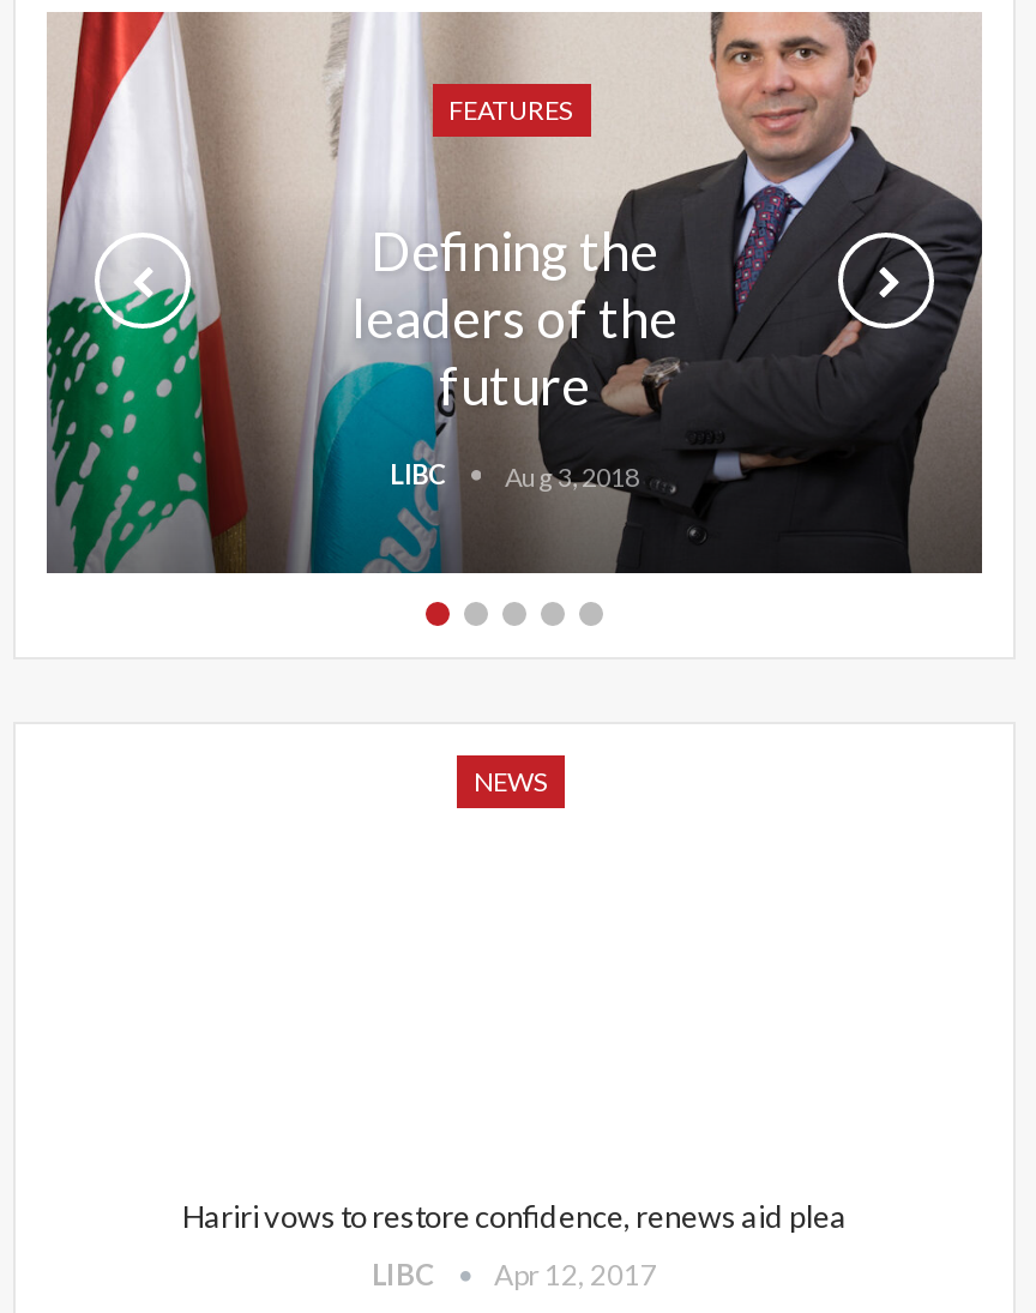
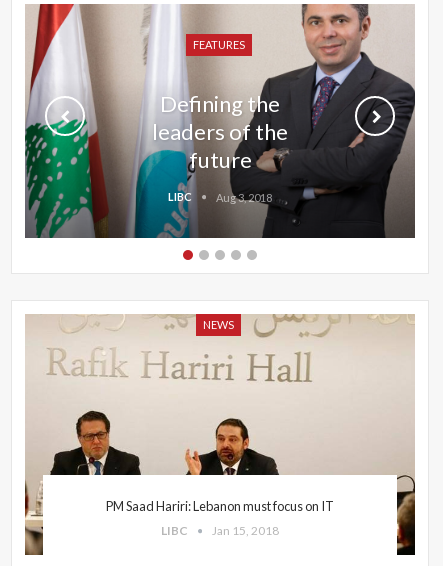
none -> [24,313,416,556] [image]
[182,1198,847,1236] Hariri vows to restore confidence, renews aid plea -> [106,498,334,514] PM Saad Hariri: Lebanon must focus on IT
[372,1258,657,1294] LIBC Apr 12, 2017 -> [161,523,279,538] LIBC Jan 15, 2018

